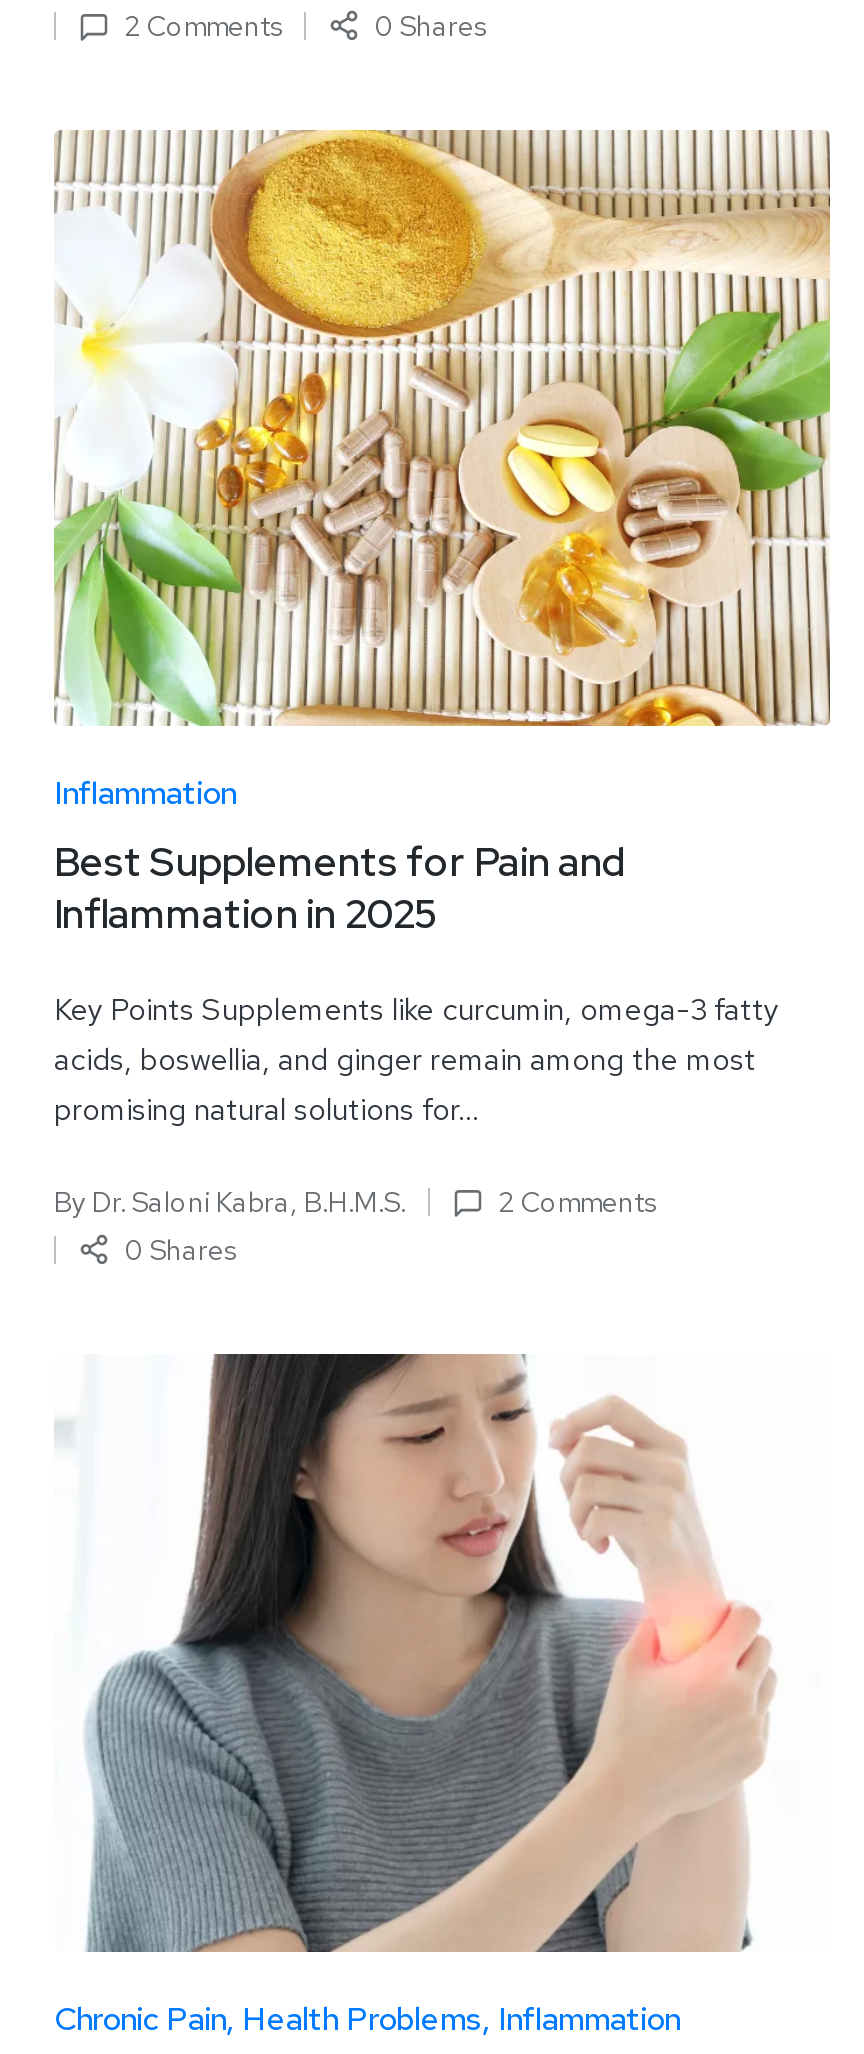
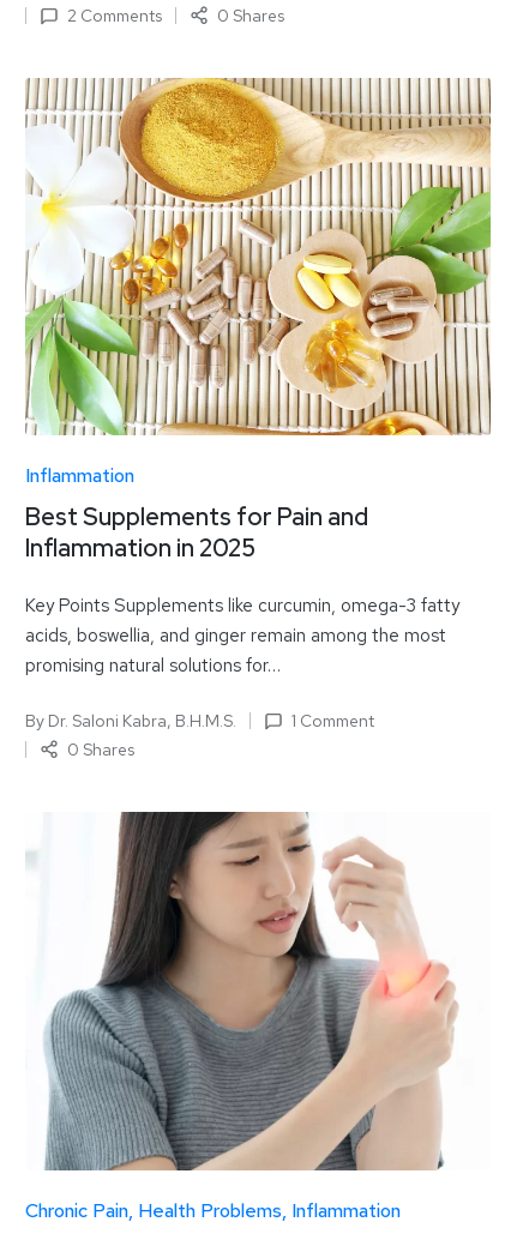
[498,1183,656,1219] 2 Comments -> [291,709,374,731] 1 Comment

